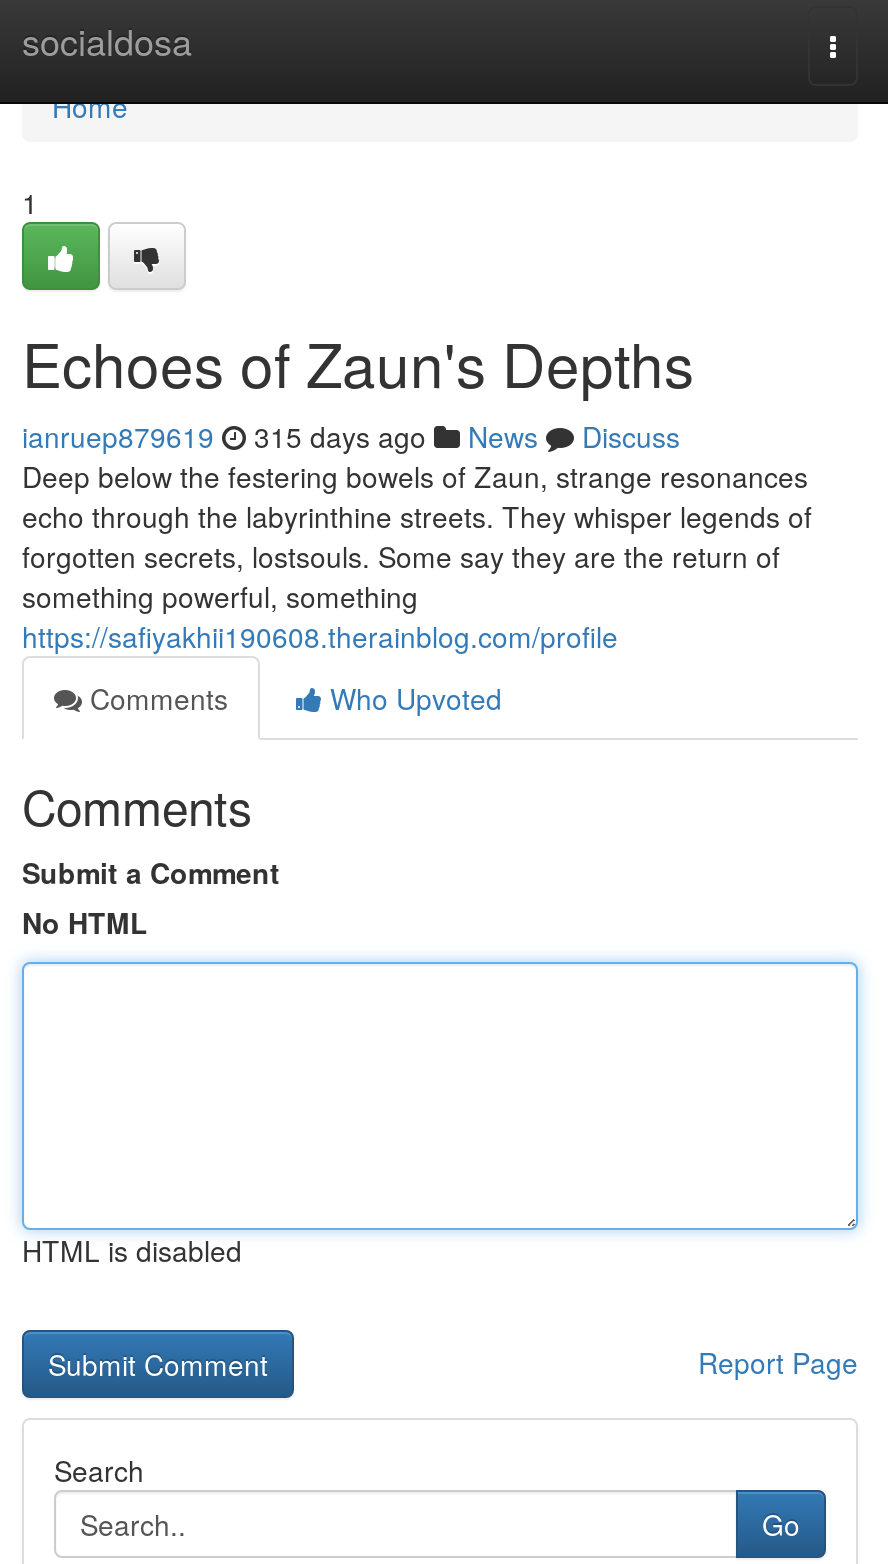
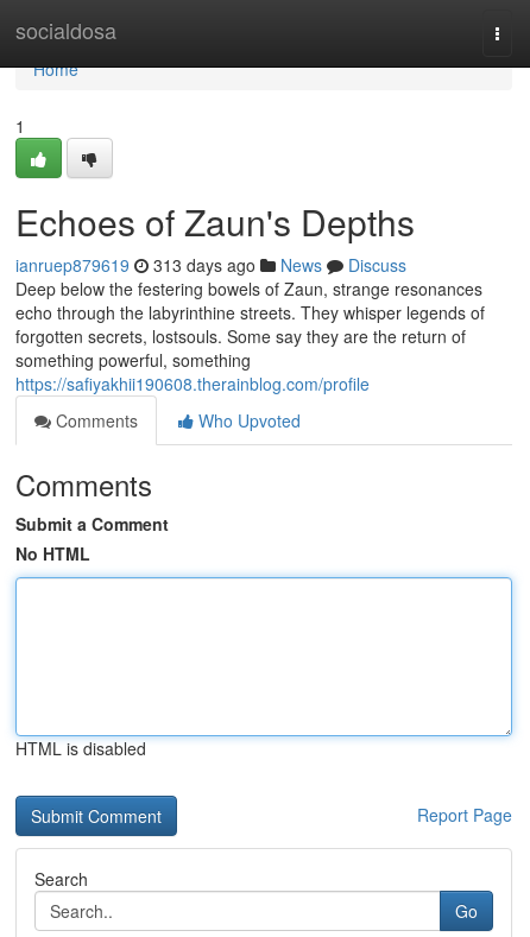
[22,416,680,456] ianruep879619 315 days ago News Discuss -> [15,253,406,277] ianruep879619 313 days ago News Discuss

